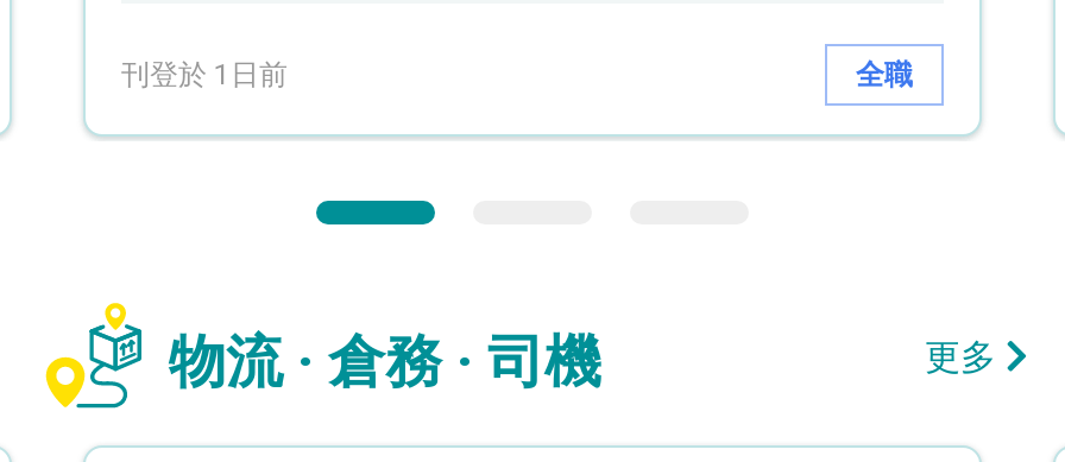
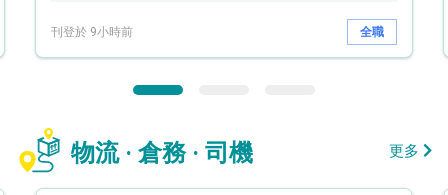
[121,57,288,90] 刊登於 1日前 -> [51,24,133,38] 刊登於 9小時前

